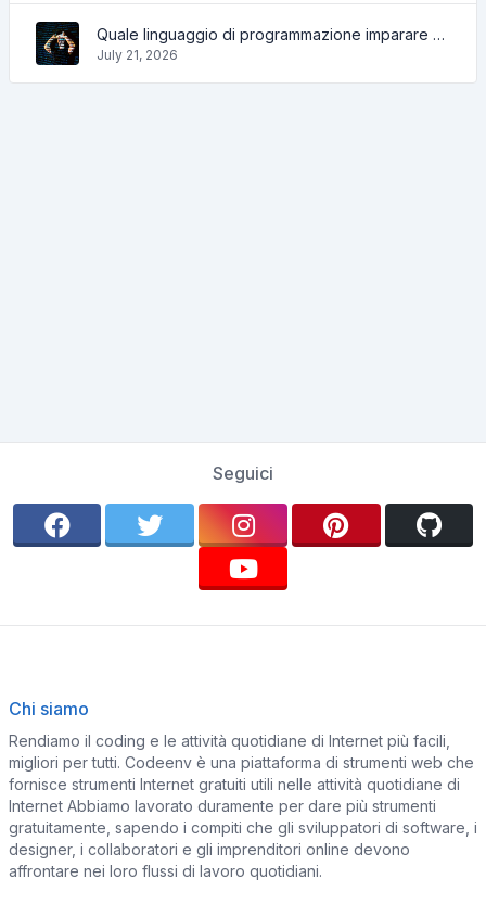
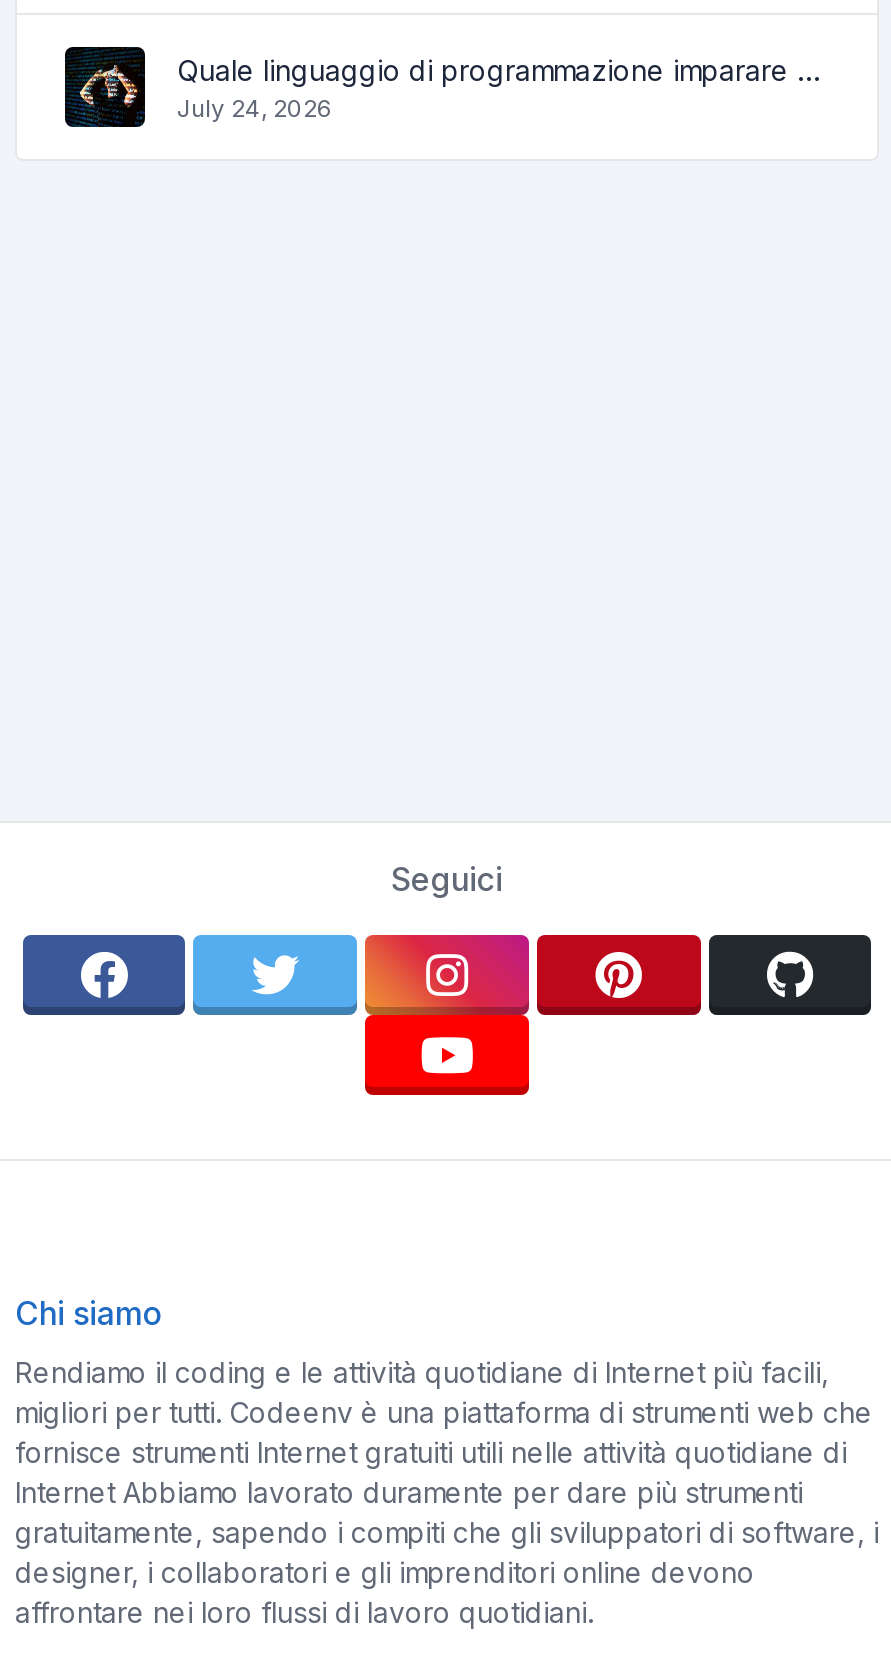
[97,46,178,62] July 21, 2026 -> [177,92,333,122] July 24, 2026

